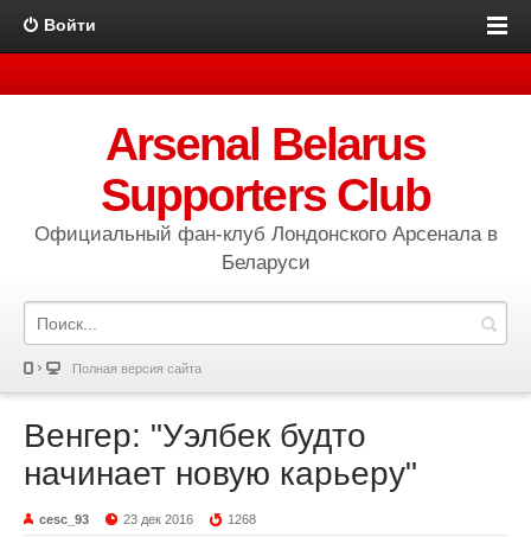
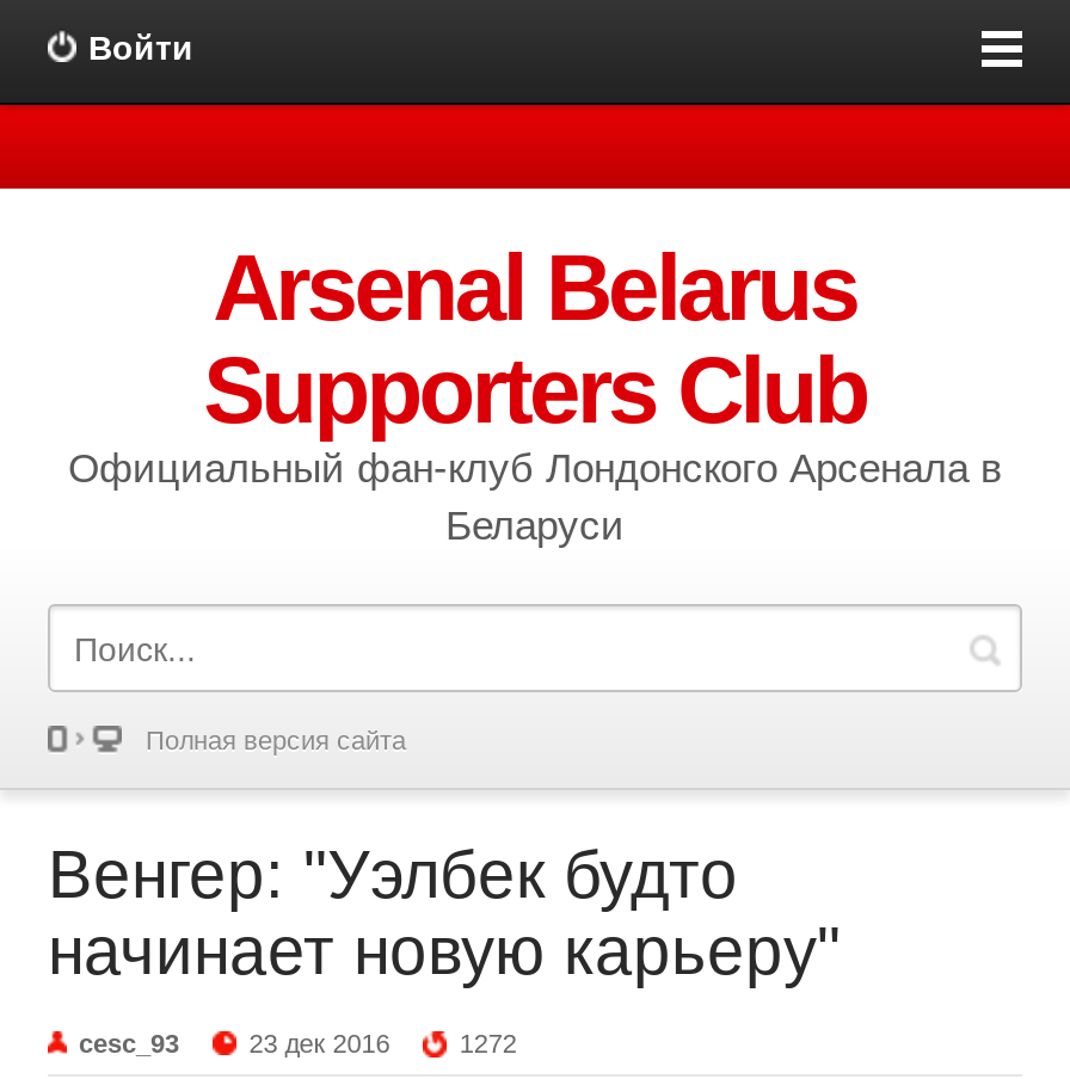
[228,512,256,526] 1268 -> [460,1029,517,1058] 1272

